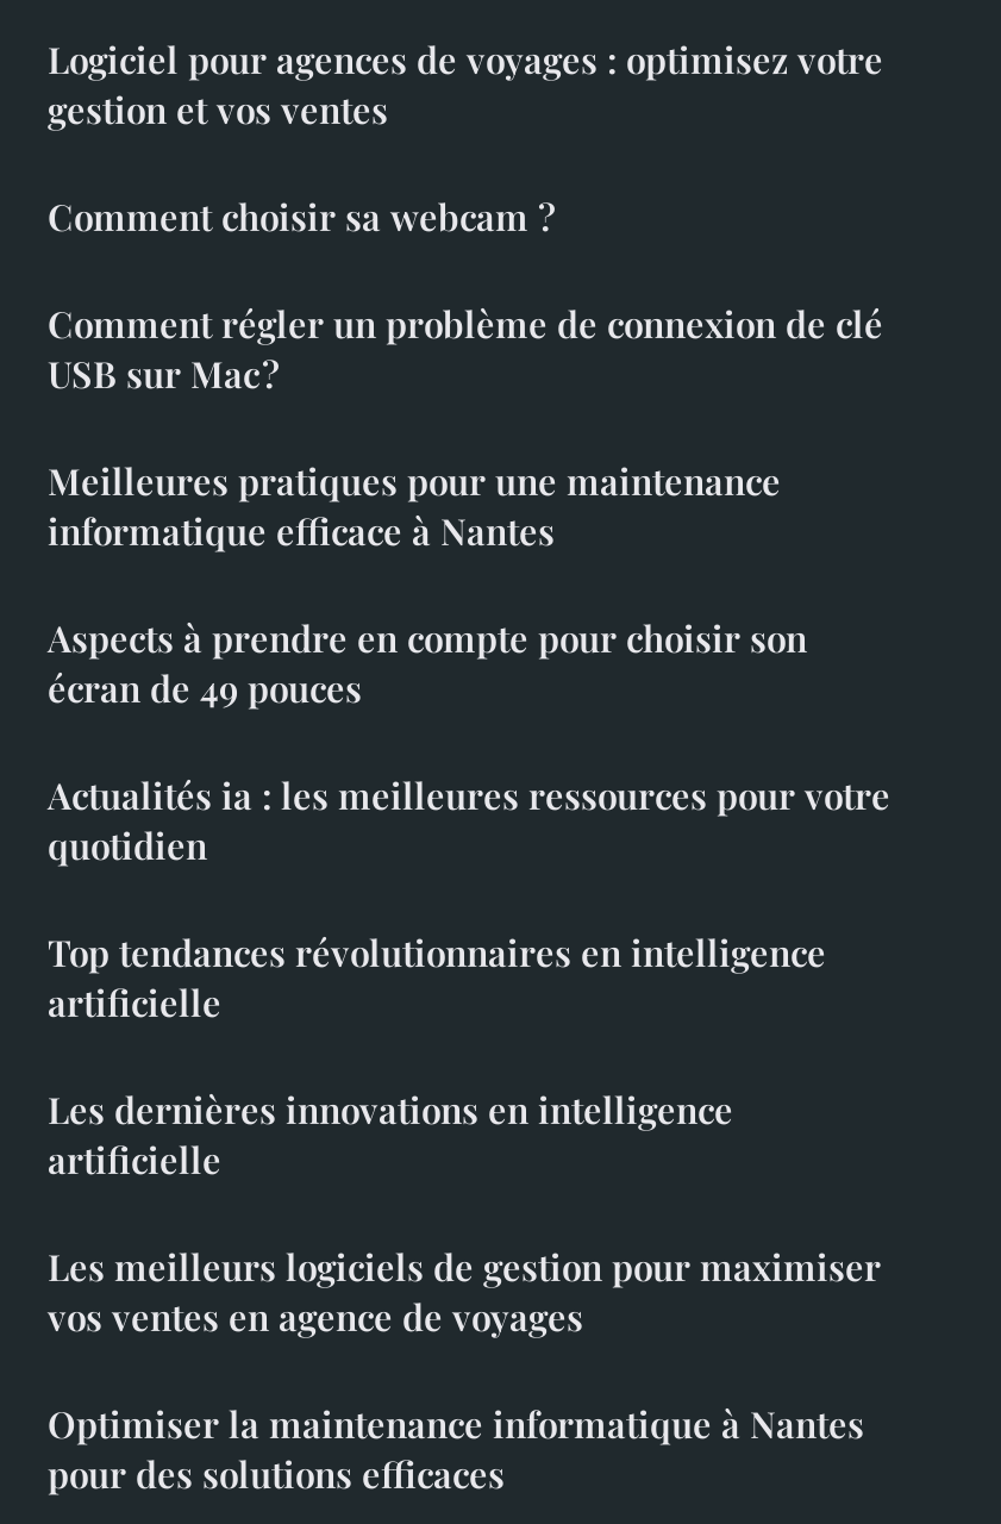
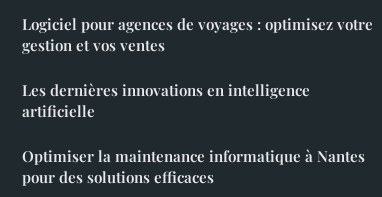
[48,193,890,1026] Comment choisir sa webcam ? | Comment régler un problème de connexion de clé | USB sur Mac ? | Meilleures pratiques pour une maintenance | informatique efficace à Nantes | Aspects à prendre en compte pour choisir son | écran de 49 pouces | Actualités ia : les meilleures ressources pour votre | quotidien | Top tendances révolutionnaires en intelligence | artificielle -> none
[48,1243,881,1340] Les meilleurs logiciels de gestion pour maximiser | vos ventes en agence de voyages -> none

